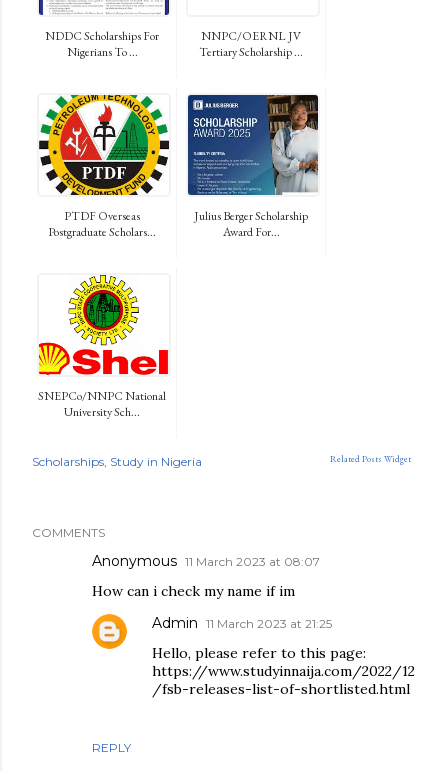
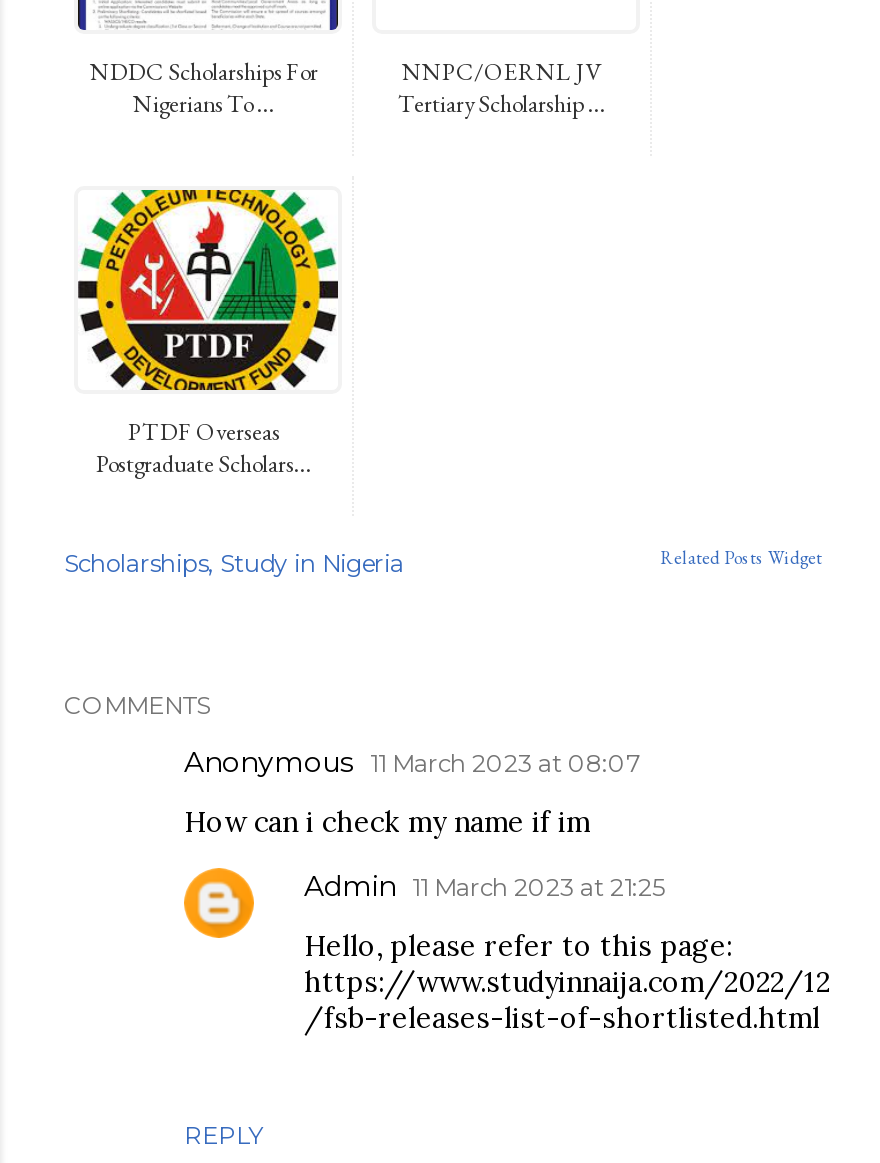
[187,94,319,240] [image] | Julius Berger Scholarship | Award For... -> none
[38,274,169,420] [image] | SNEPCo/NNPC National | University Sch... -> none

